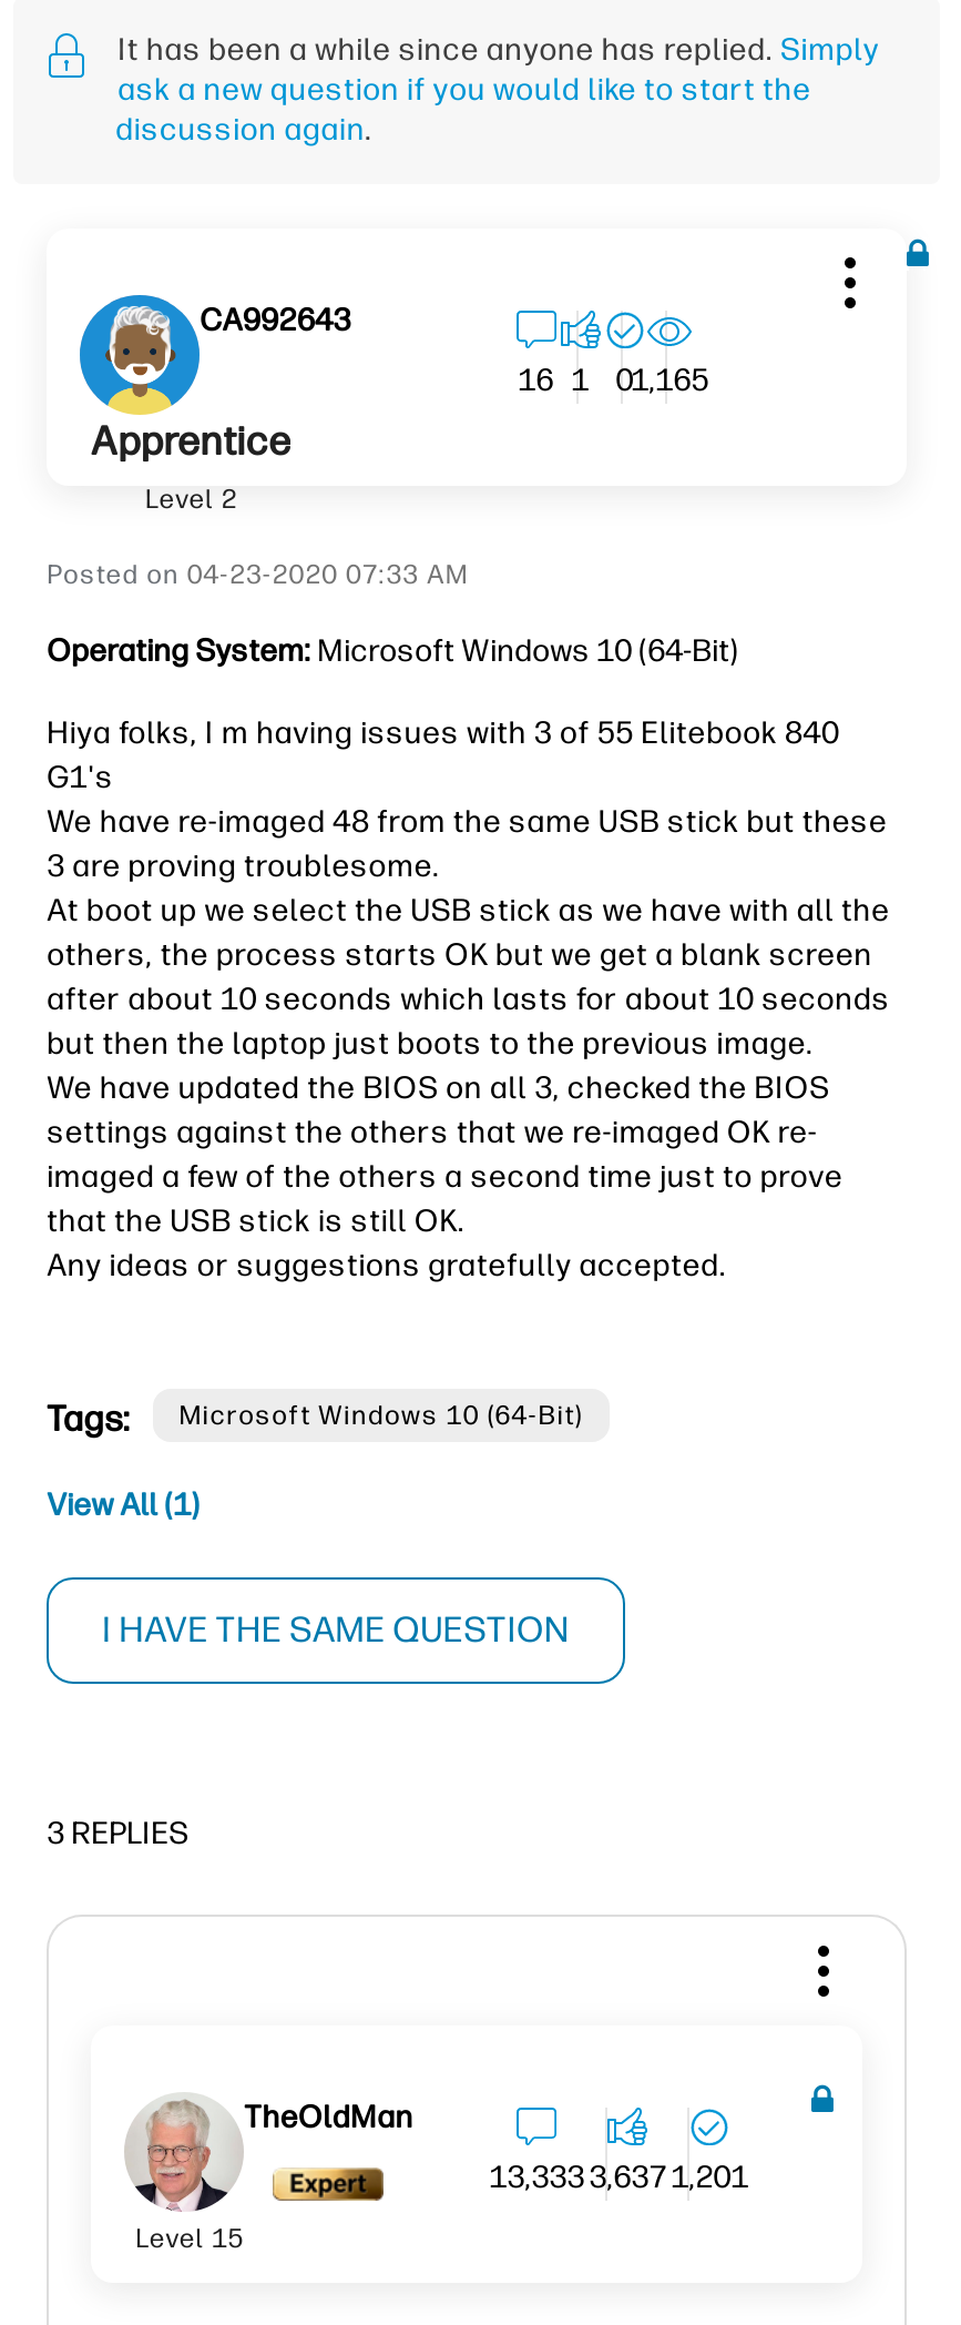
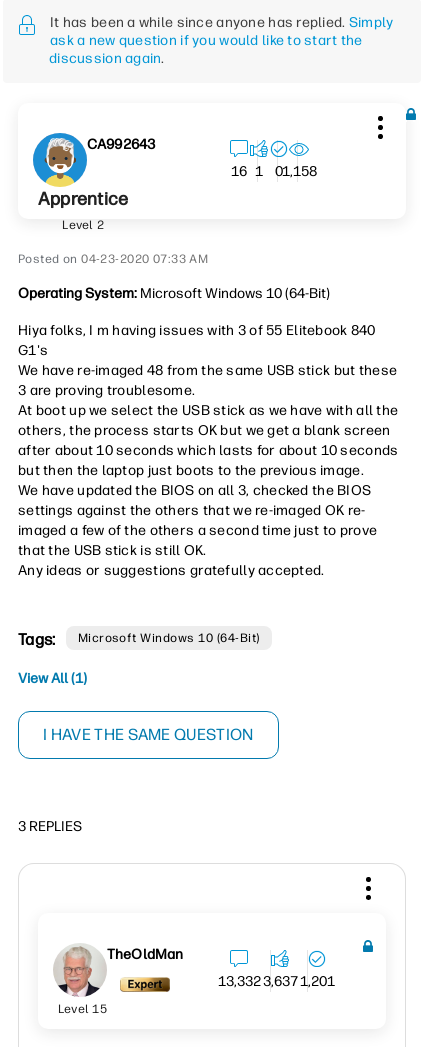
[518,361,709,399] 16 1 01,165 -> [231,162,317,180] 16 1 01,158
[489,2159,748,2196] 13,333 3,637 1,201 -> [218,973,335,990] 13,332 3,637 1,201

